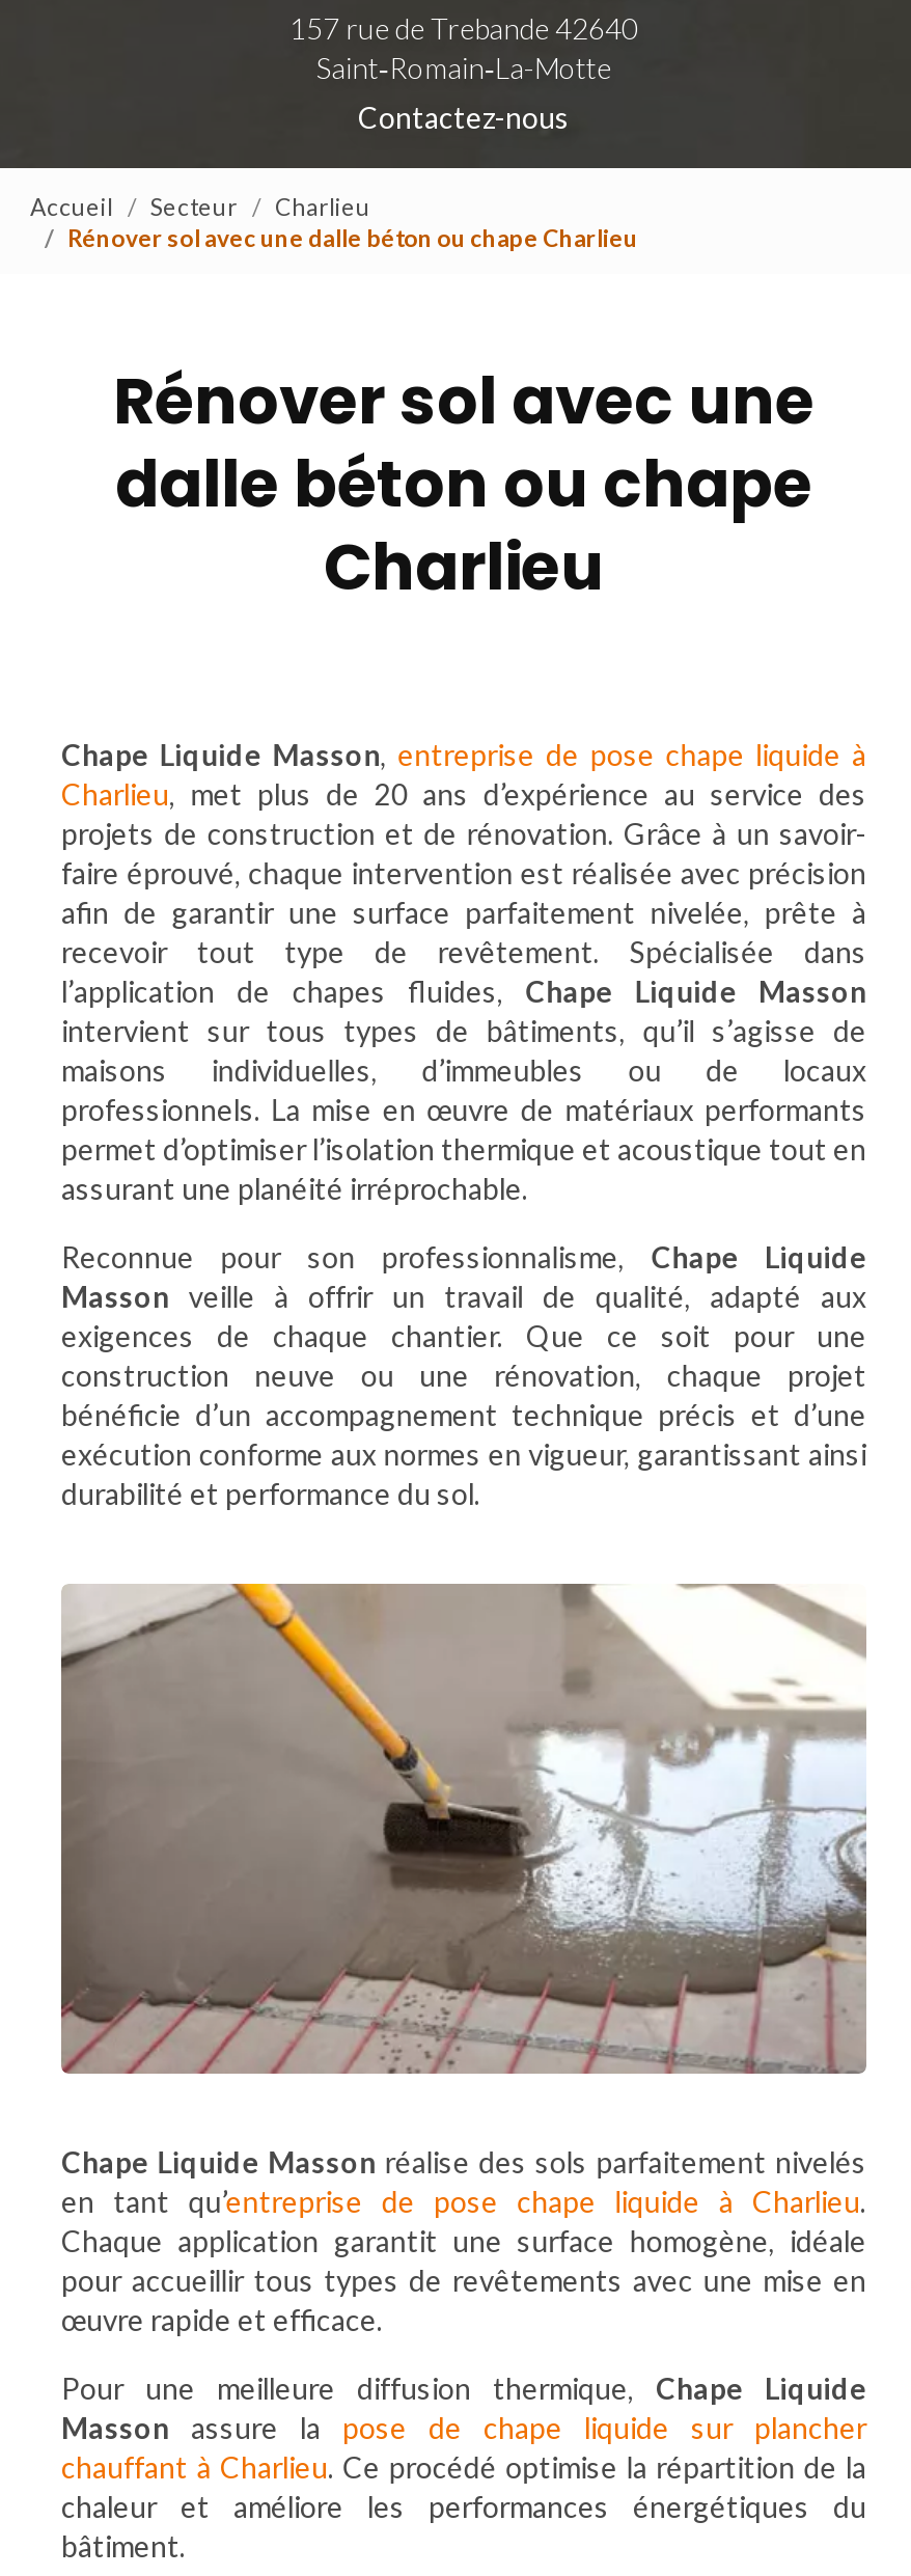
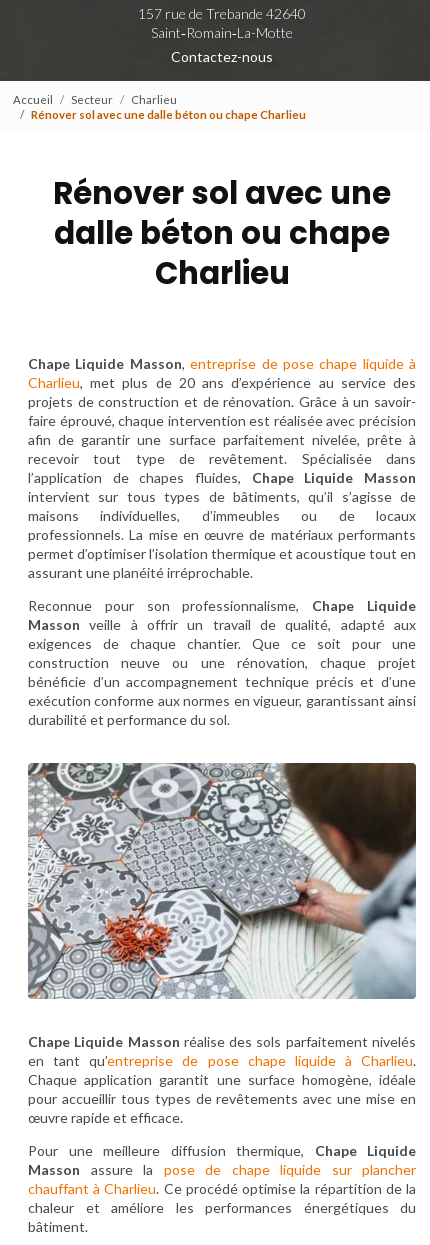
[61,1582,868,2074] [image] -> [28,762,417,999] [image]

